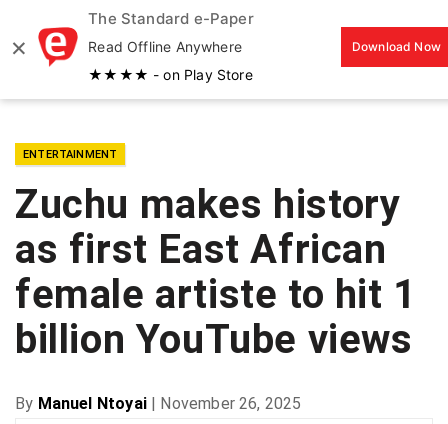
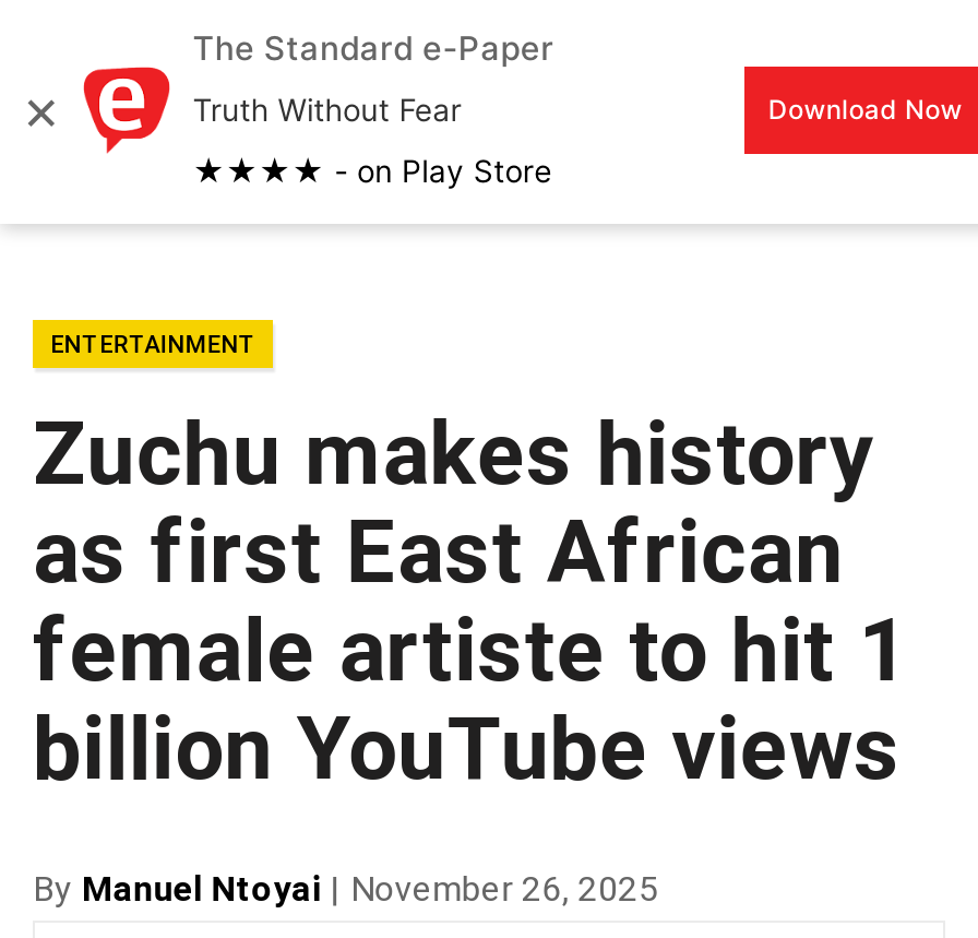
[88,38,242,55] Read Offline Anywhere -> [193,91,461,128] Truth Without Fear

